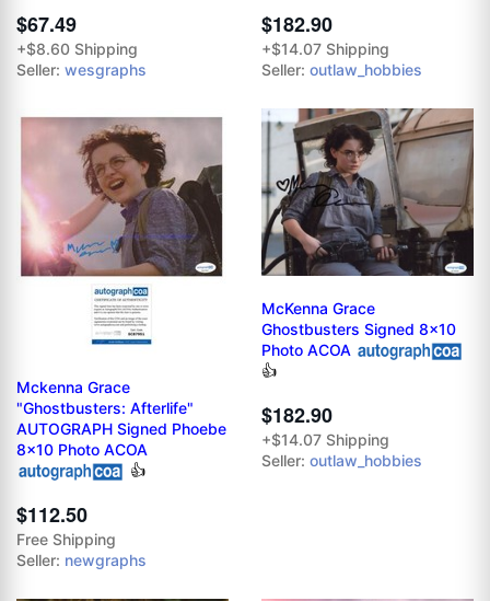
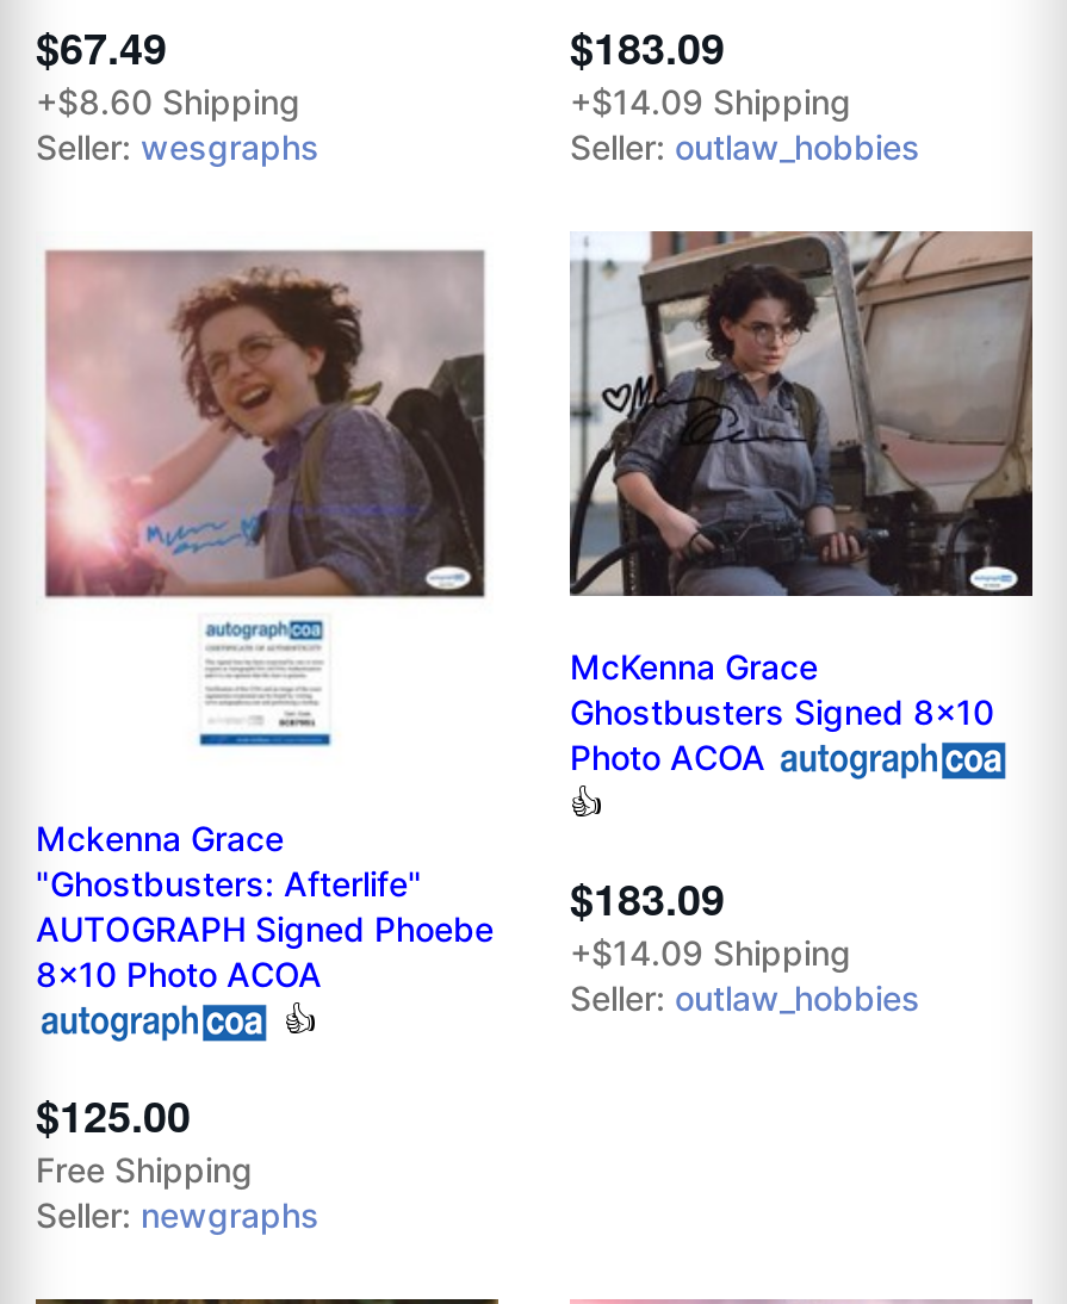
[261,10,332,39] $182.90 -> [570,18,725,80] $183.09
[261,40,389,59] +$14.07 Shipping -> [570,82,851,123] +$14.09 Shipping
[16,400,332,438] AUTOGRAPH Signed Phoebe $182.90 -> [36,867,725,949] AUTOGRAPH Signed Phoebe $183.09
[261,430,389,449] +$14.07 Shipping -> [570,932,851,972] +$14.09 Shipping
[16,500,87,529] $112.50 -> [36,1085,191,1147] $125.00

